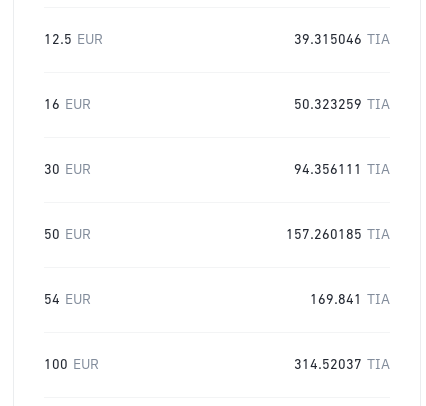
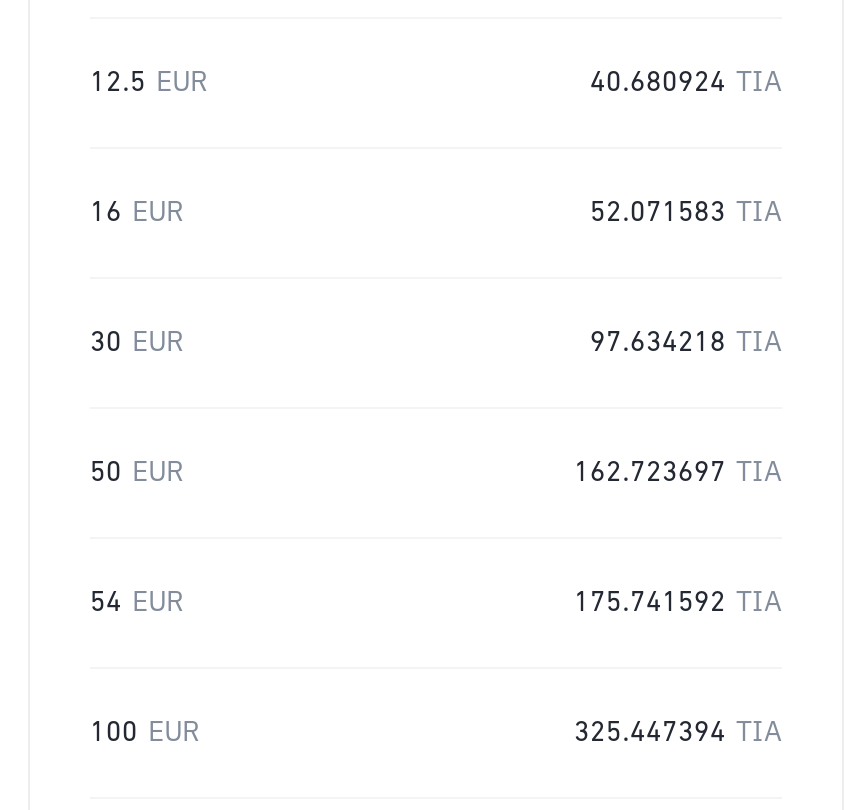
[294,33,390,47] 39.315046 TIA -> [590,69,782,97] 40.680924 TIA
[294,98,390,112] 50.323259 TIA -> [590,199,782,227] 52.071583 TIA
[294,163,390,177] 94.356111 TIA -> [590,329,782,357] 97.634218 TIA
[286,228,390,242] 157.260185 TIA -> [574,459,782,487] 162.723697 TIA
[310,293,390,307] 169.841 TIA -> [574,589,782,617] 175.741592 TIA
[294,358,390,372] 314.52037 TIA -> [574,719,782,747] 325.447394 TIA

